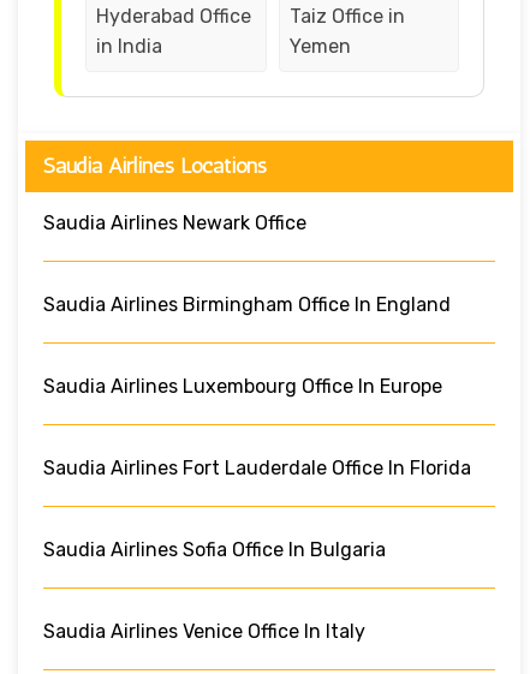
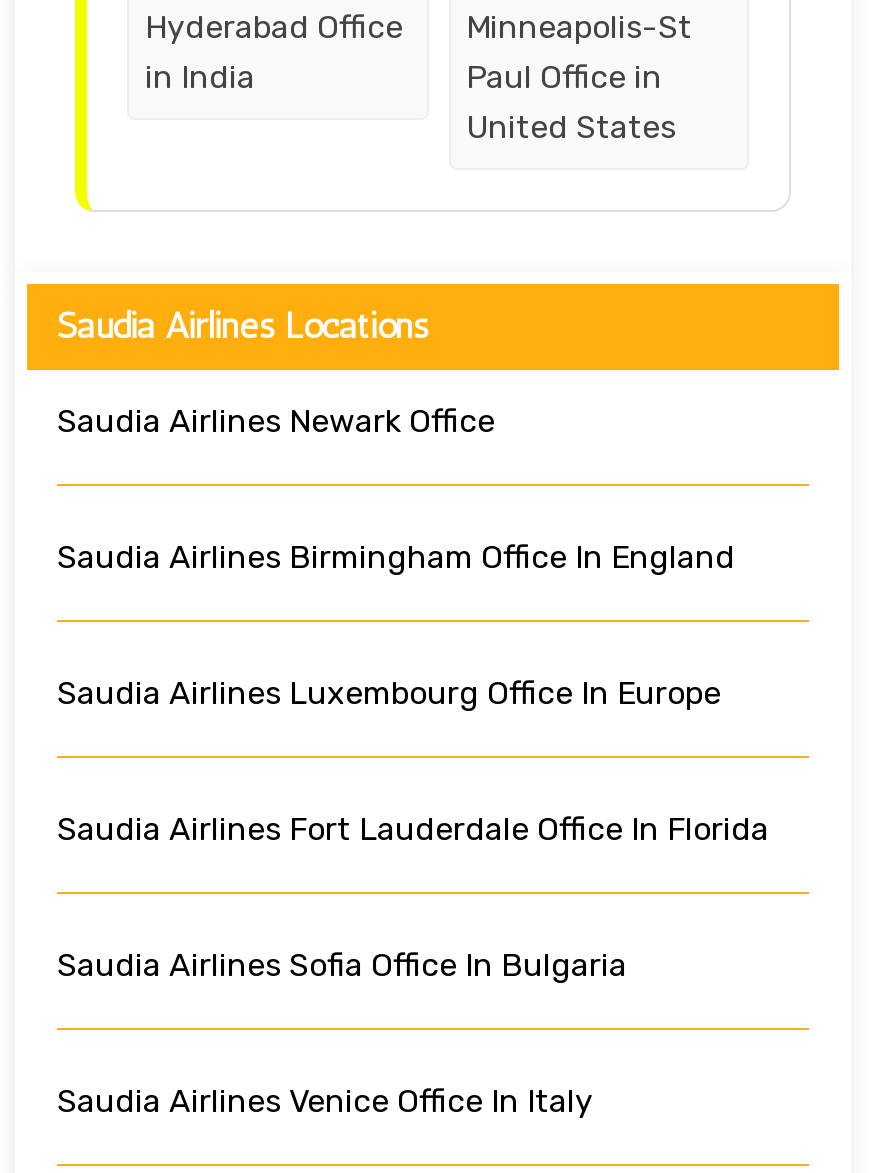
[289,4,404,57] Taiz Office in | Yemen -> [466,7,692,145] Minneapolis-St | Paul Office in | United States

